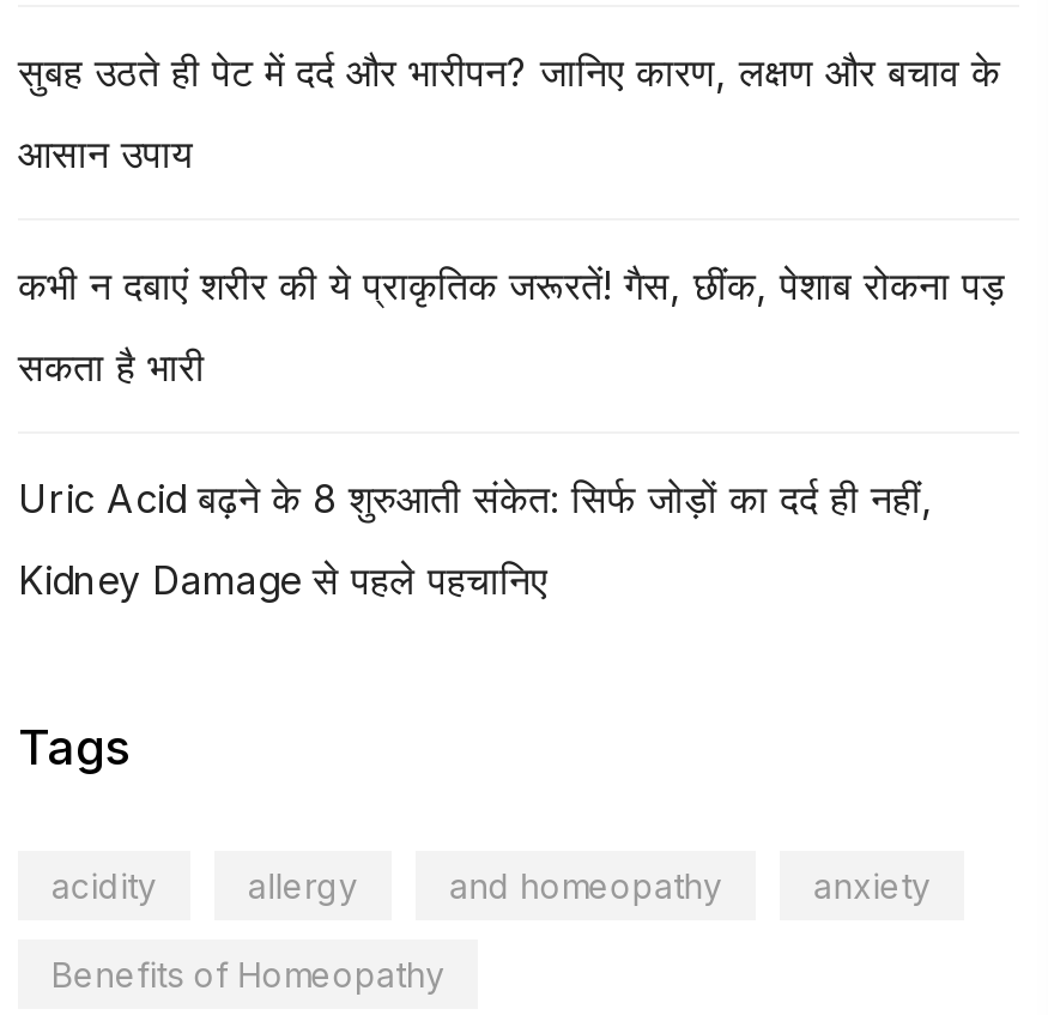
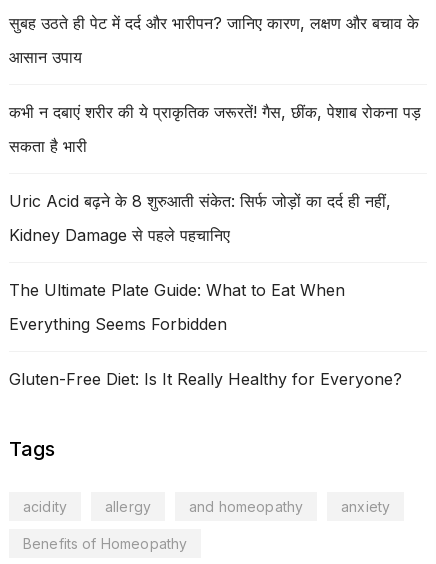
none -> [9,280,402,389] The Ultimate Plate Guide: What to Eat When | Everything Seems Forbidden | Gluten-Free Diet: Is It Really Healthy for Everyone?

